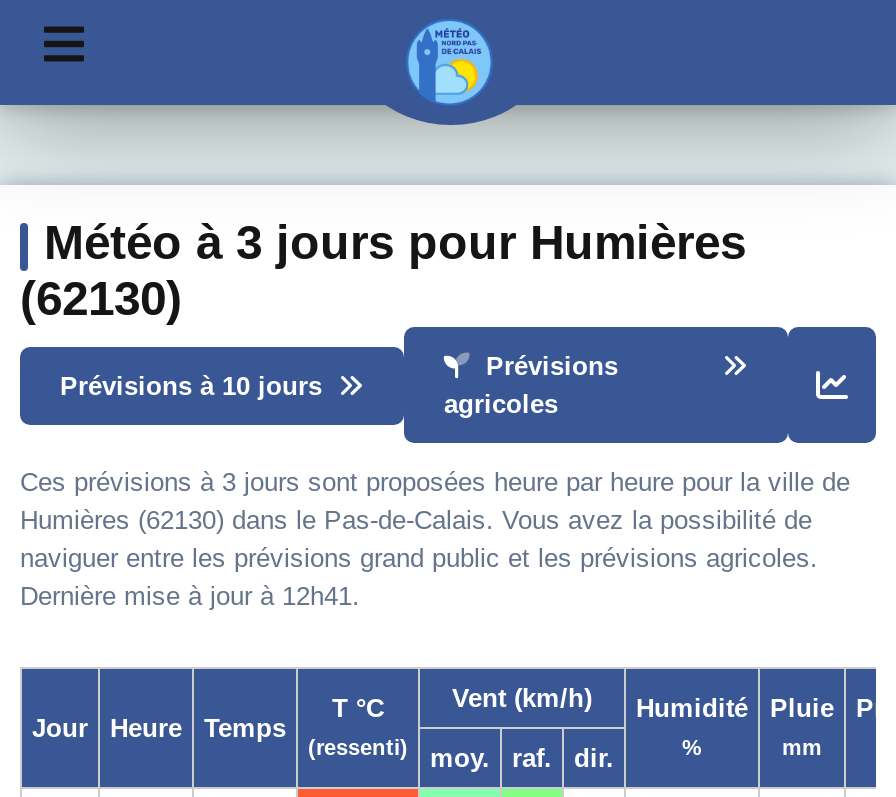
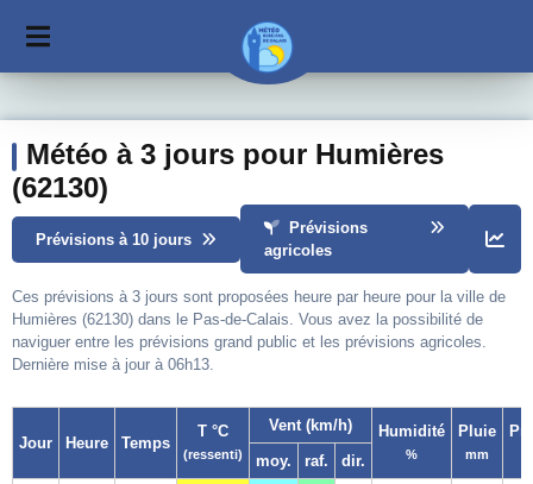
[20,581,360,611] Dernière mise à jour à 12h41. -> [12,356,214,373] Dernière mise à jour à 06h13.

